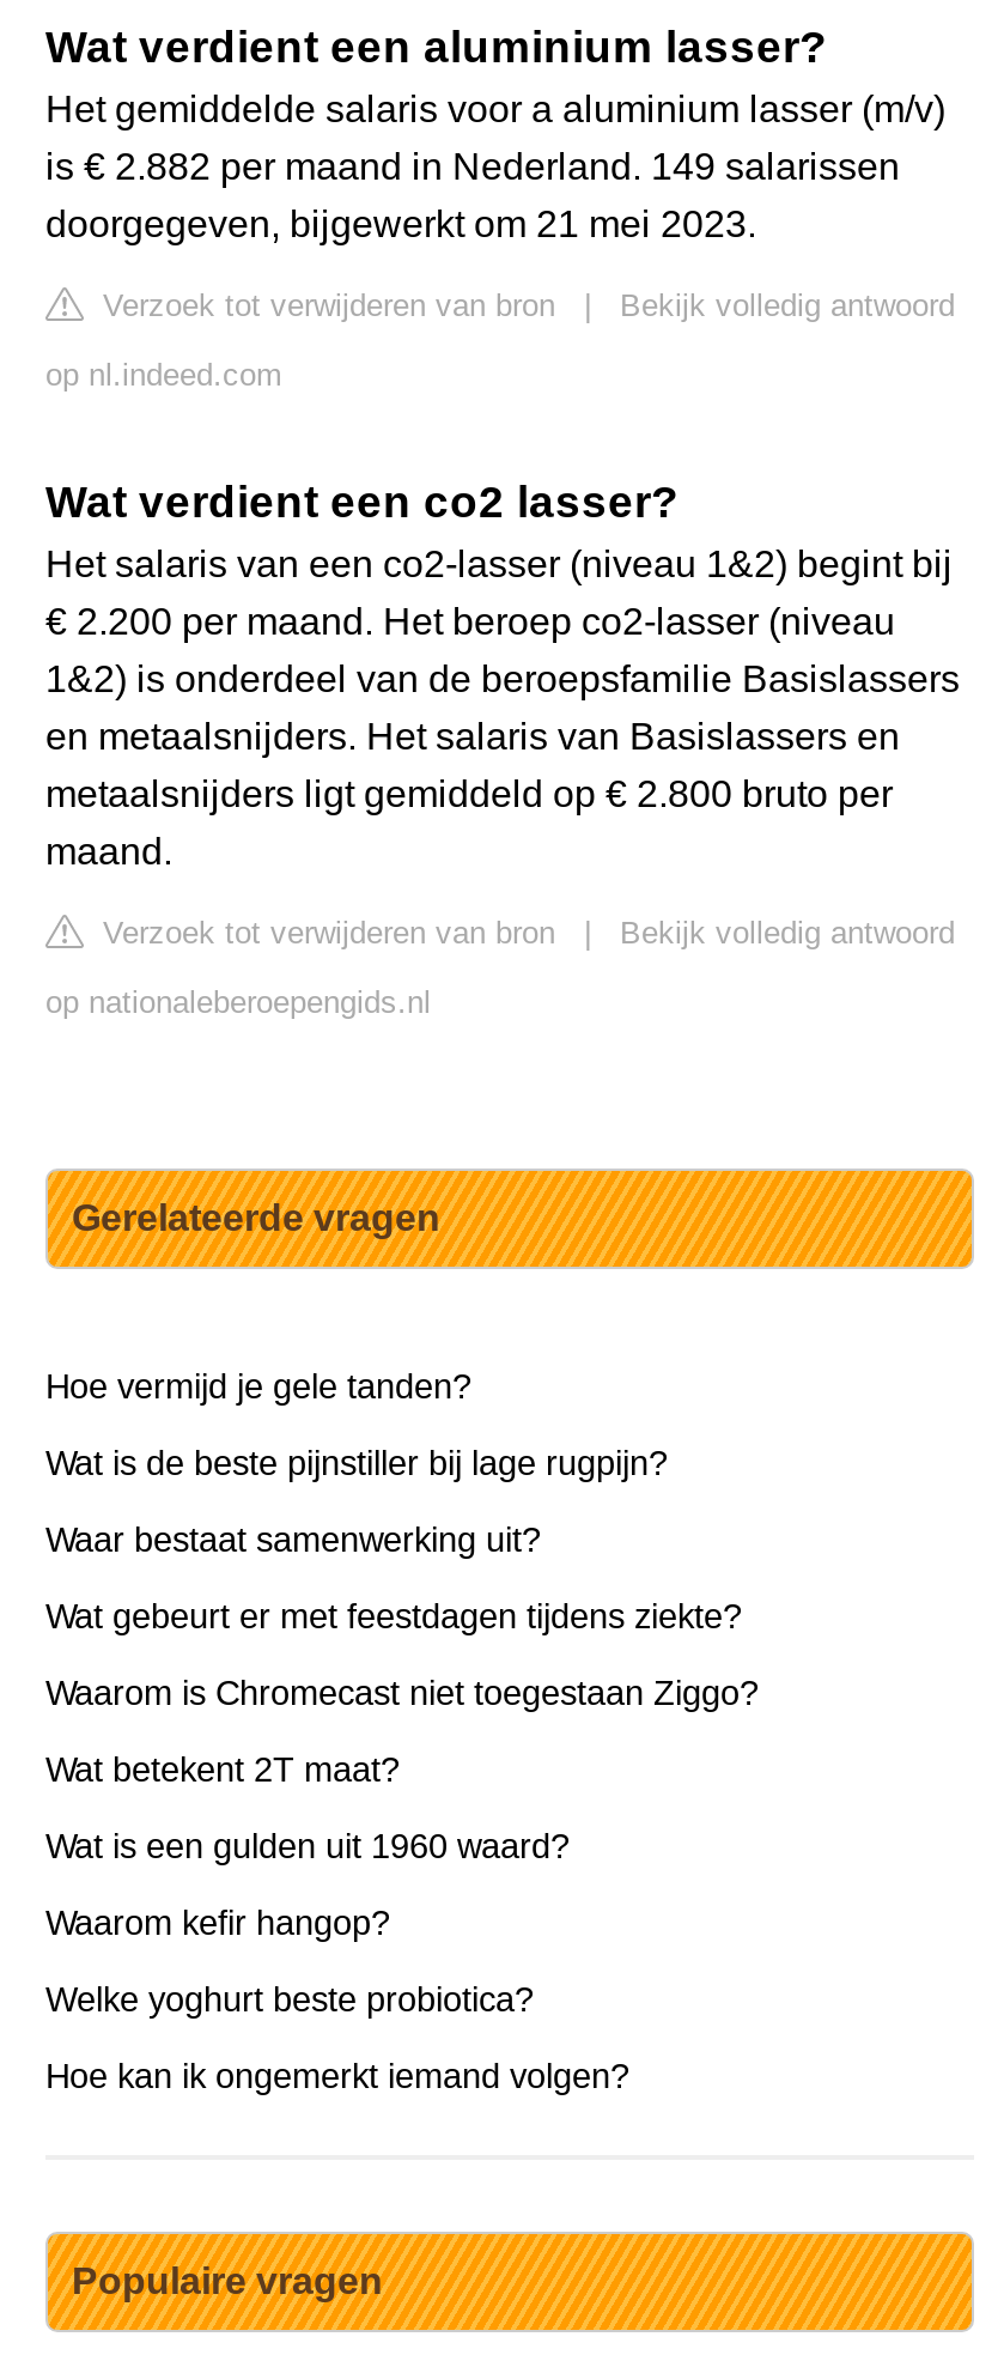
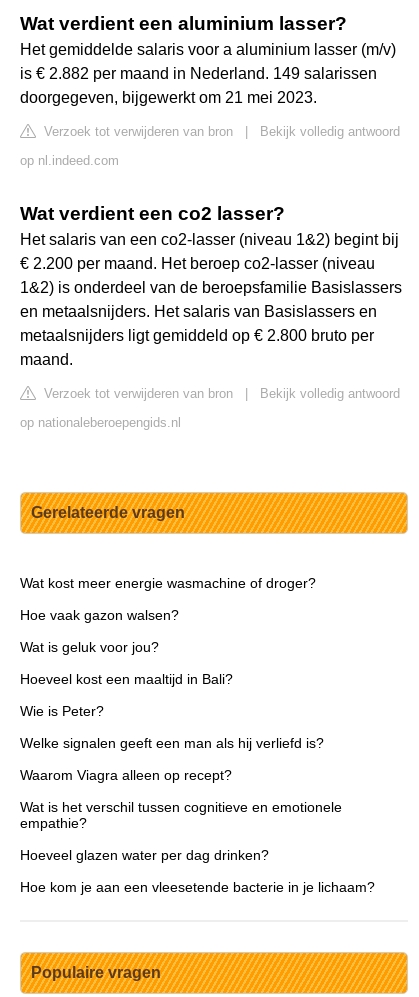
[45,1368,471,1406] Hoe vermijd je gele tanden? -> [20,575,316,591] Wat kost meer energie wasmachine of droger?
[45,1444,668,1483] Wat is de beste pijnstiller bij lage rugpijn? -> [20,607,179,623] Hoe vaak gazon walsen?
[45,1521,541,1559] Waar bestaat samenwerking uit? -> [20,639,159,655] Wat is geluk voor jou?
[45,1598,742,1636] Wat gebeurt er met feestdagen tijdens ziekte? -> [20,671,233,687] Hoeveel kost een maaltijd in Bali?
[45,1674,759,1713] Waarom is Chromecast niet toegestaan Ziggo? -> [20,703,104,719] Wie is Peter?
[45,1751,400,1789] Wat betekent 2T maat? -> [20,735,324,751] Welke signalen geeft een man als hij verliefd is?
[45,1828,570,1866] Wat is een gulden uit 1960 waard? -> [20,767,232,783] Waarom Viagra alleen op recept?
[45,1904,390,1942] Waarom kefir hangop? -> [20,799,342,831] Wat is het verschil tussen cognitieve en emotionele | empathie?
[45,1981,534,2019] Welke yoghurt beste probiotica? -> [20,847,269,863] Hoeveel glazen water per dag drinken?
[45,2057,629,2096] Hoe kan ik ongemerkt iemand volgen? -> [20,879,375,895] Hoe kom je aan een vleesetende bacterie in je lichaam?

